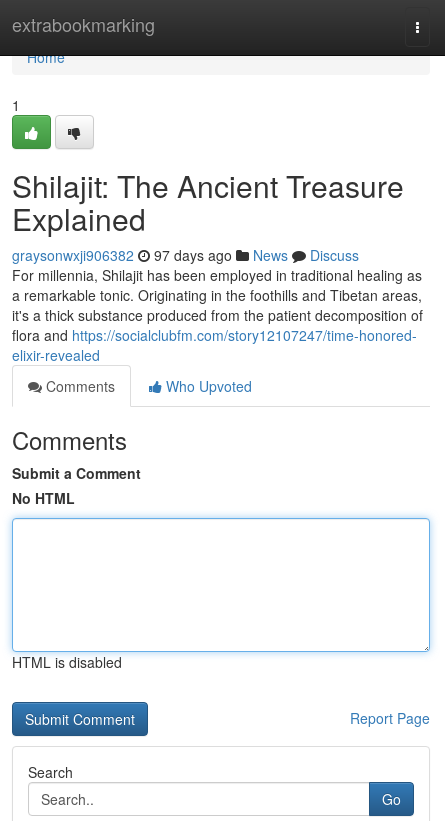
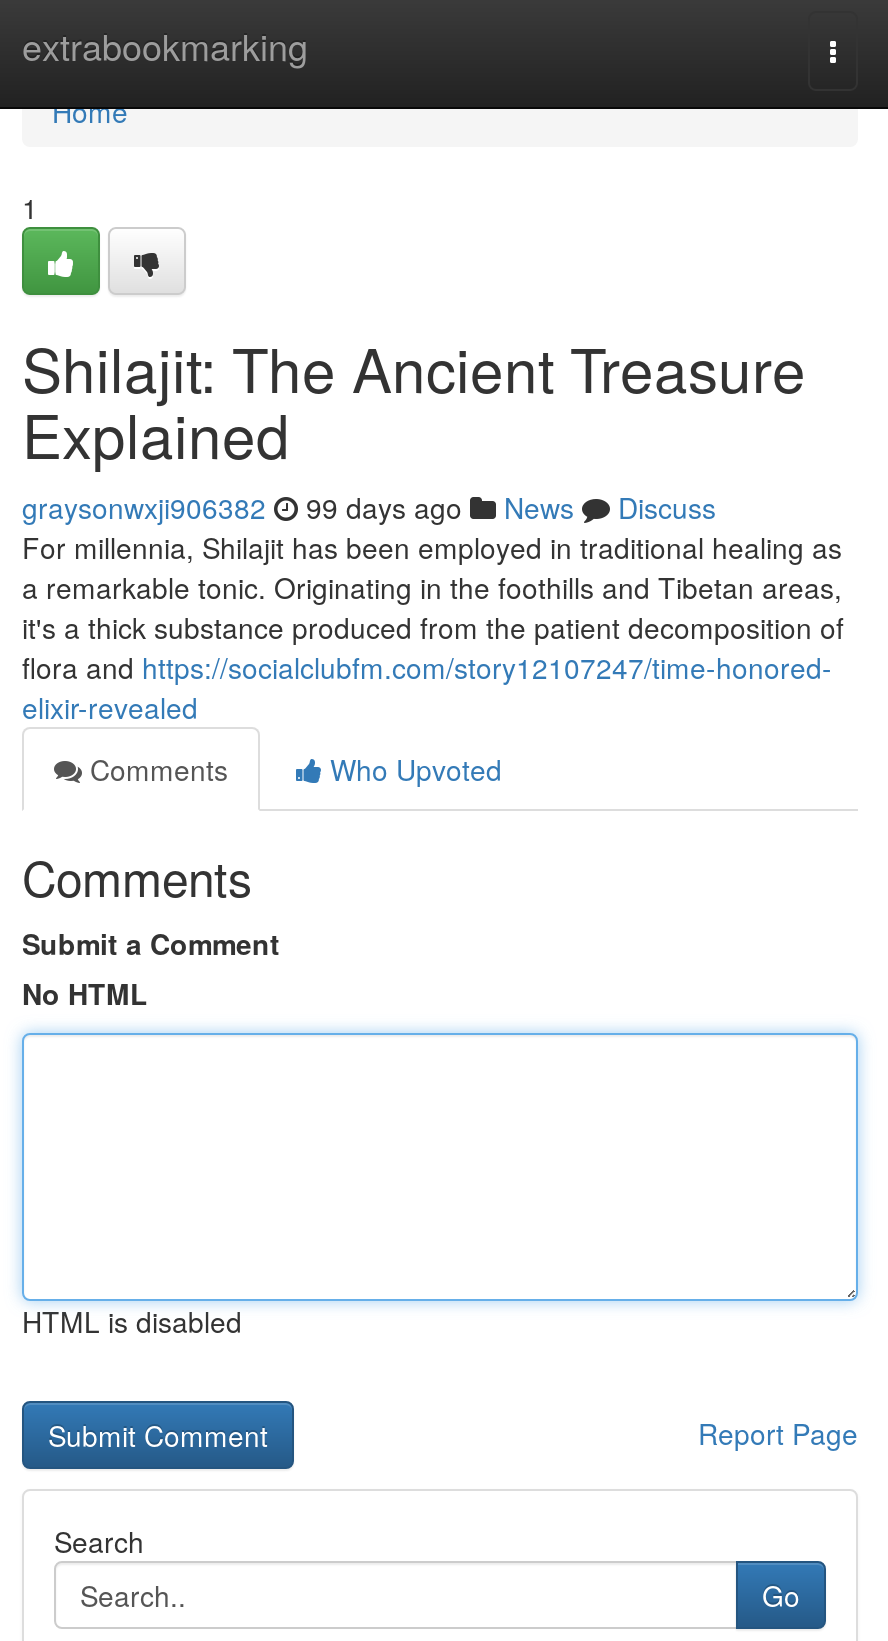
[12,245,359,265] graysonwxji906382 97 days ago News Discuss -> [22,487,716,527] graysonwxji906382 99 days ago News Discuss

